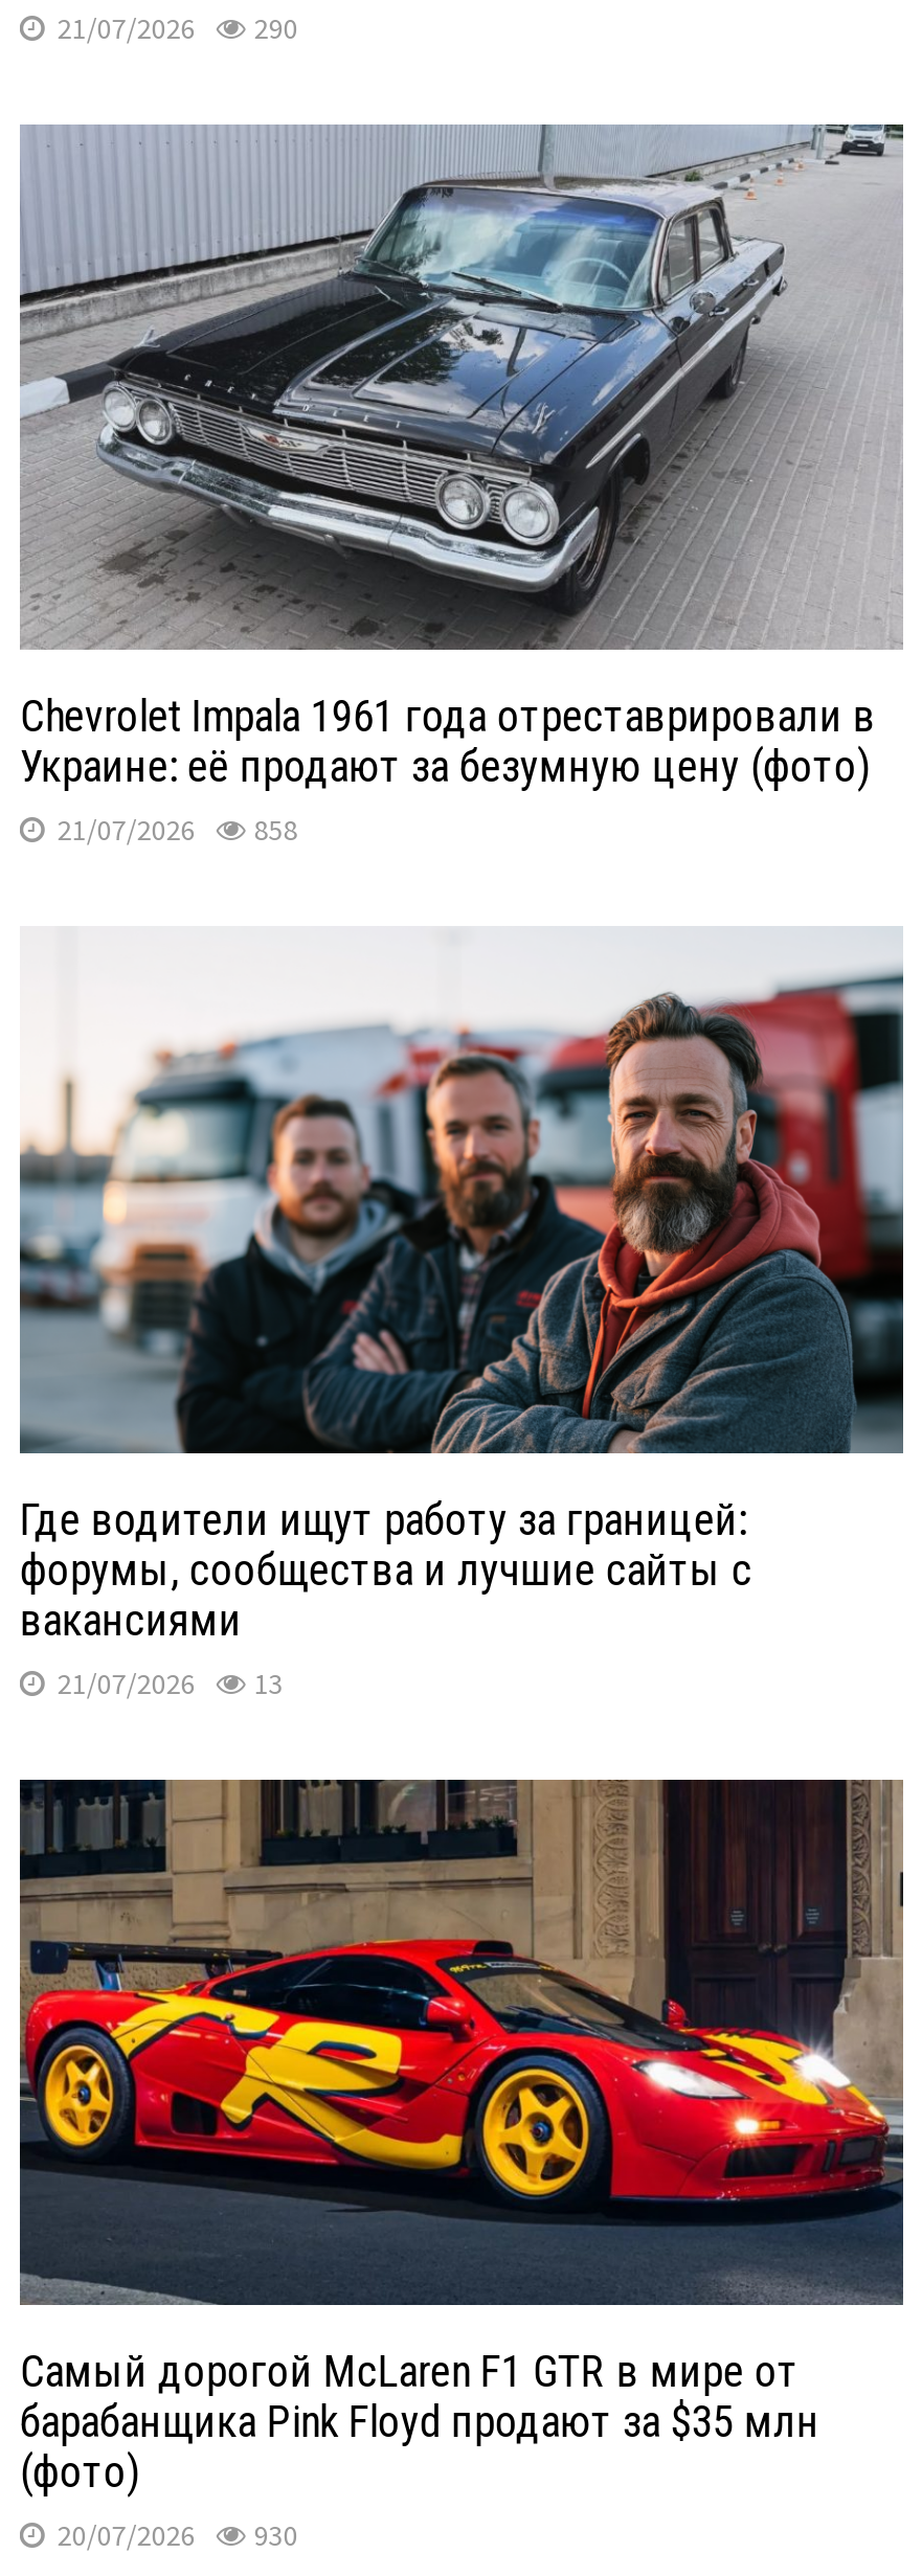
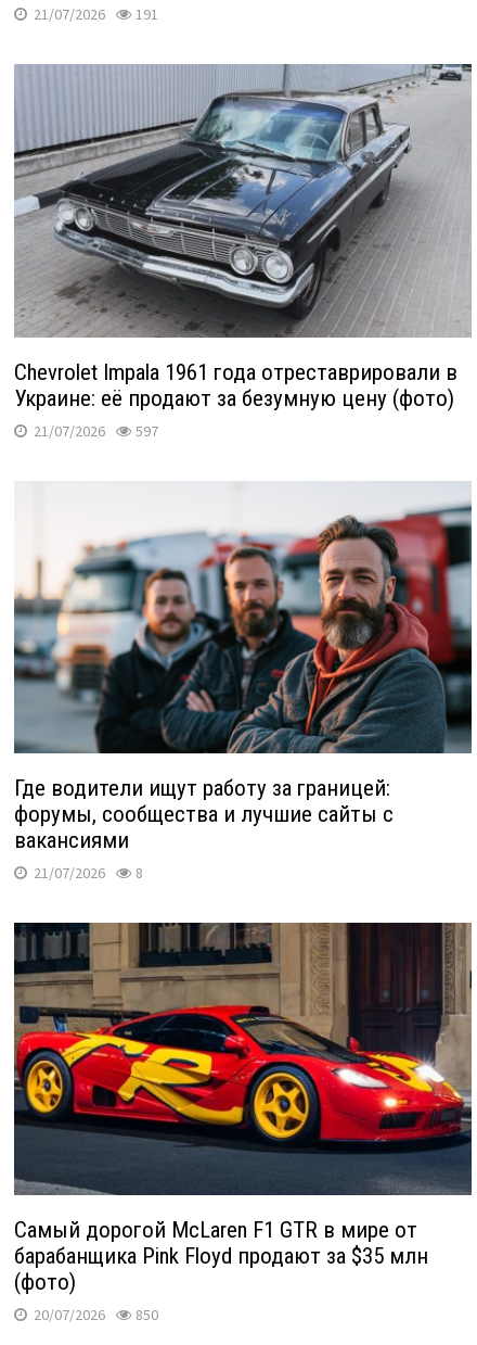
[57,9,298,46] 21/07/2026 290 -> [33,5,158,24] 21/07/2026 191
[57,811,298,849] 21/07/2026 858 -> [33,421,158,440] 21/07/2026 597
[57,1664,283,1701] 21/07/2026 13 -> [33,863,143,883] 21/07/2026 8
[57,2516,298,2554] 20/07/2026 930 -> [33,1305,158,1325] 20/07/2026 850

